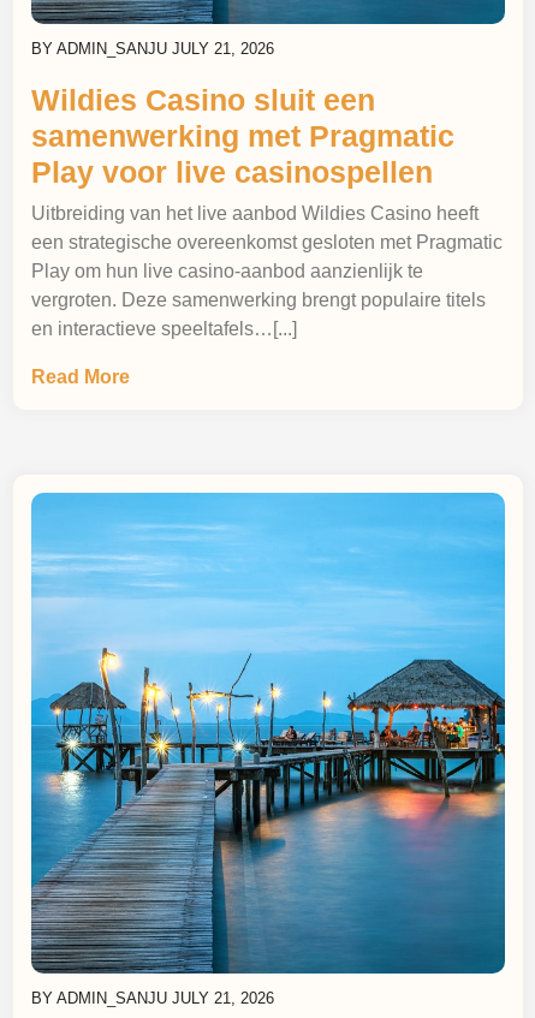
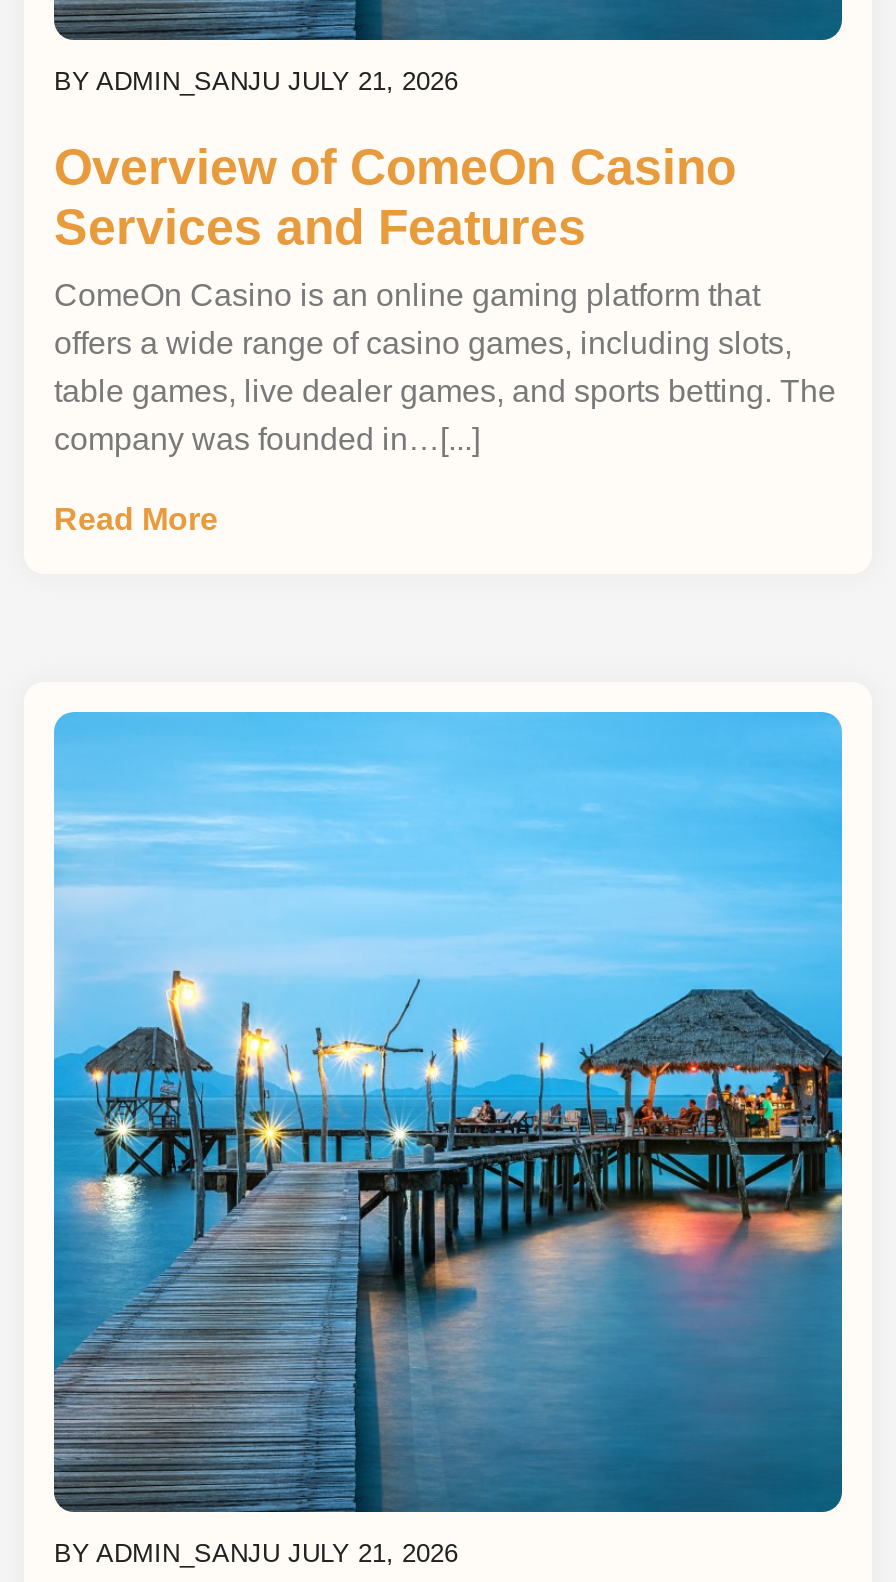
[31,83,503,339] Wildies Casino sluit een | samenwerking met Pragmatic | Play voor live casinospellen | Uitbreiding van het live aanbod Wildies Casino heeft | een strategische overeenkomst gesloten met Pragmatic | Play om hun live casino-aanbod aanzienlijk te | vergroten. Deze samenwerking brengt populaire titels | en interactieve speeltafels…[...] -> [54,138,836,456] Overview of ComeOn Casino | Services and Features | ComeOn Casino is an online gaming platform that | offers a wide range of casino games, including slots, | table games, live dealer games, and sports betting. The | company was founded in…[...]

